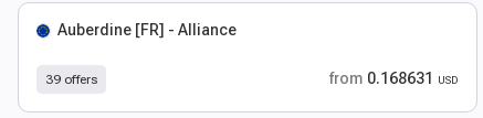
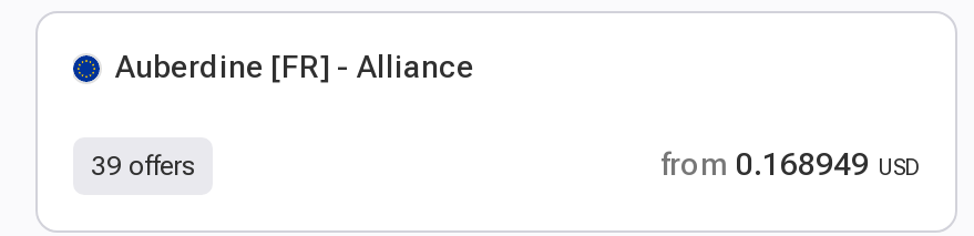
[329,69,459,87] from 0.168631 USD -> [660,146,920,182] from 0.168949 USD

